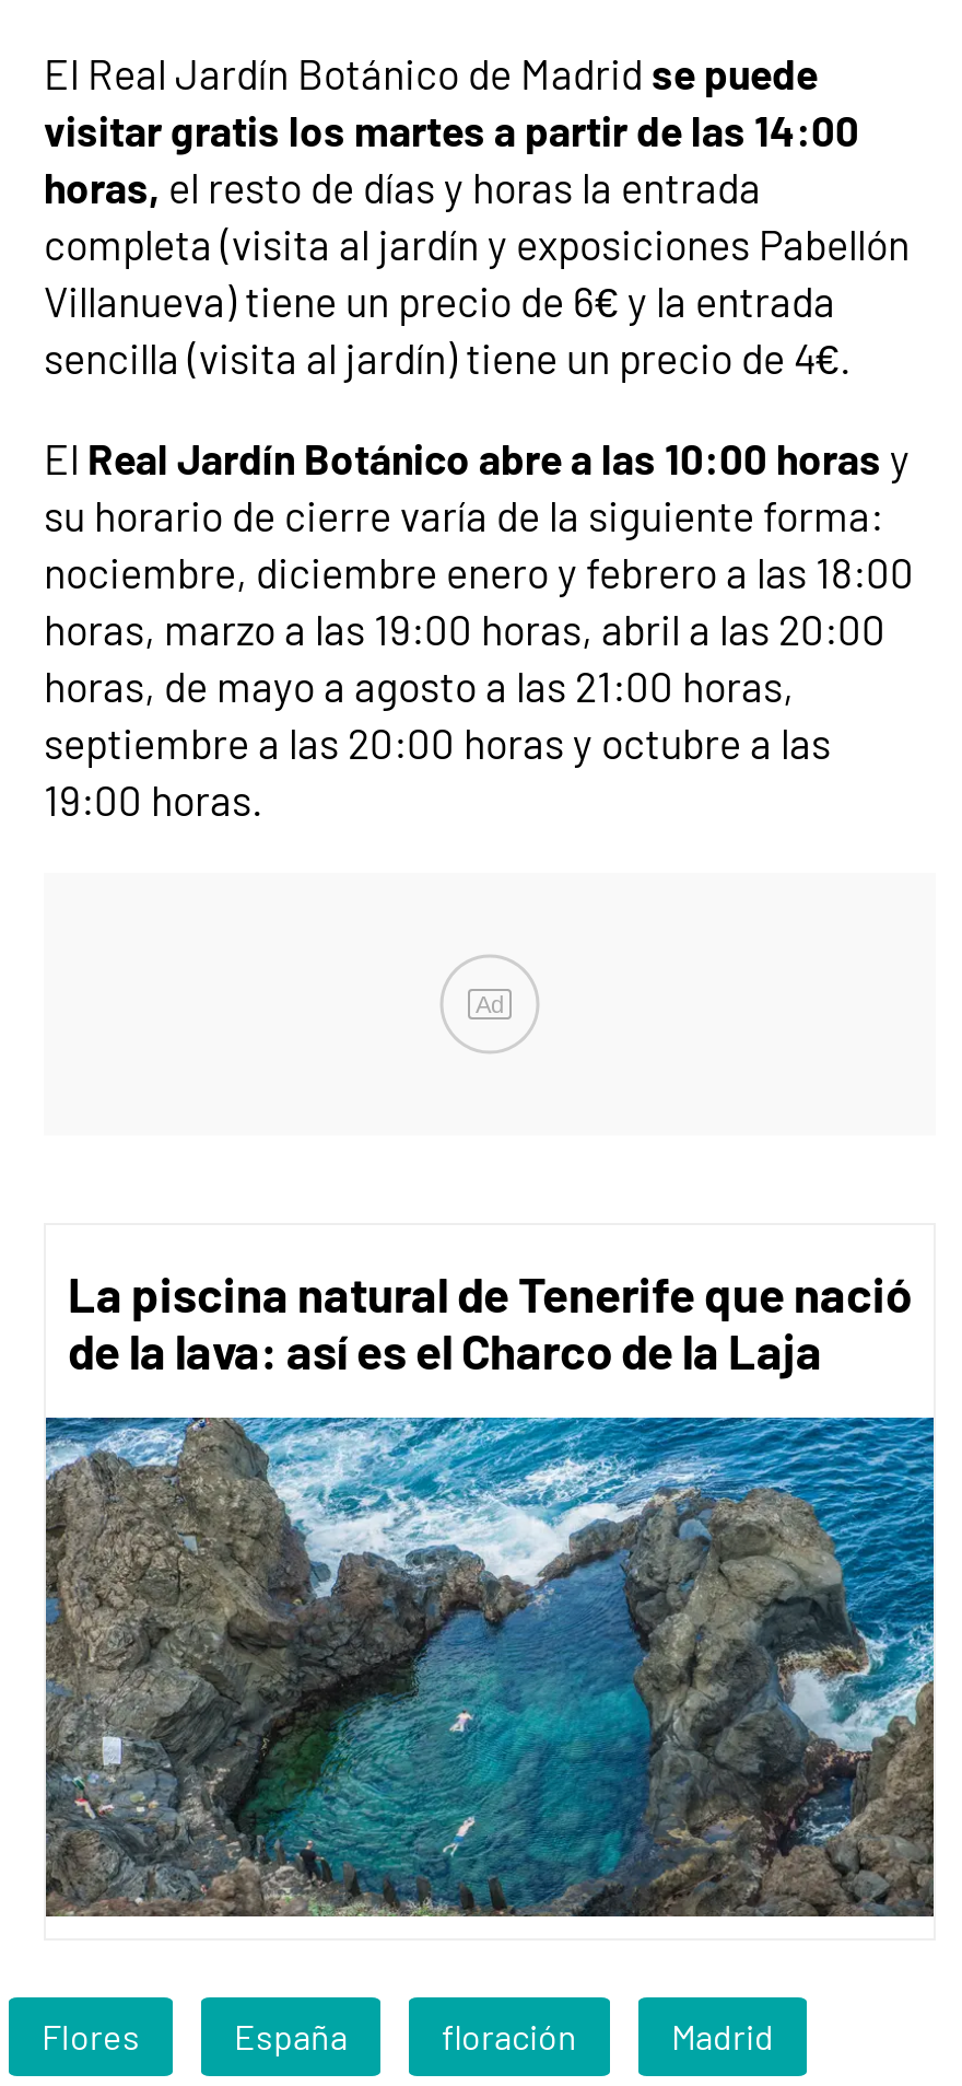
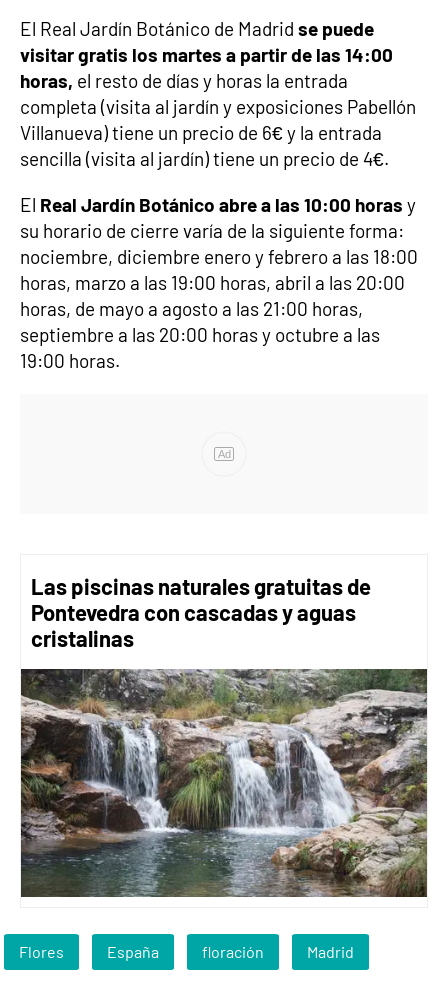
[68,1263,912,1377] La piscina natural de Tenerife que nació | de la lava: así es el Charco de la Laja -> [31,572,371,650] Las piscinas naturales gratuitas de | Pontevedra con cascadas y aguas | cristalinas
[44,1415,936,1916] [image] -> [21,668,428,897] [image]

